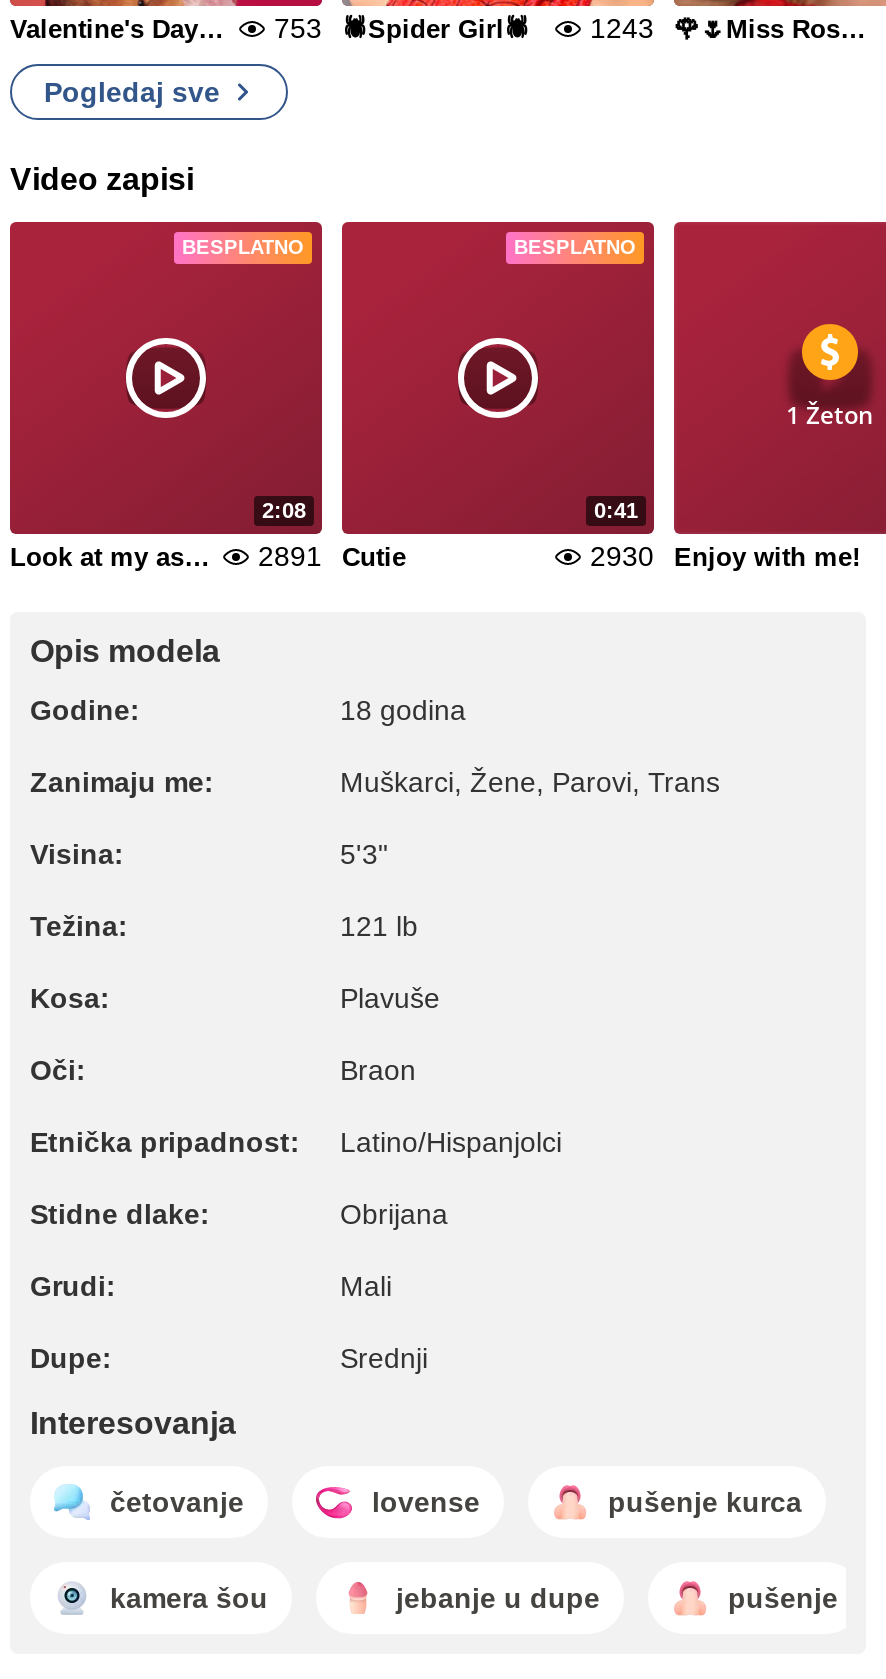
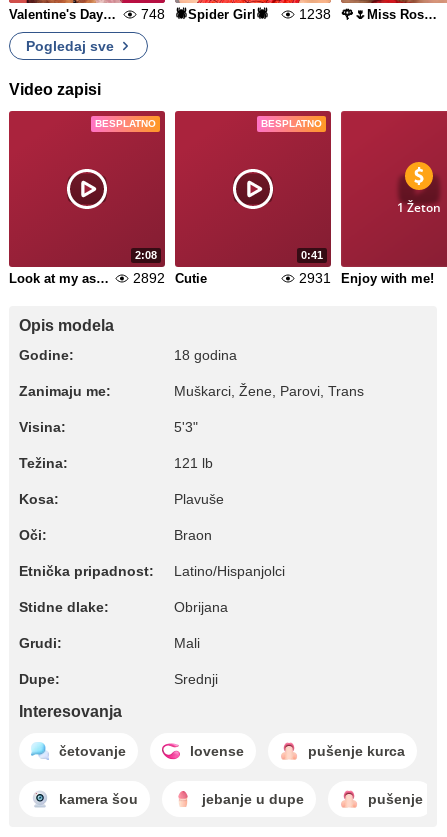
[274,12,322,44] 753 -> [141,6,165,22] 748
[590,12,654,44] 1243 -> [299,6,331,22] 1238
[258,540,322,572] 2891 -> [133,270,165,286] 2892
[590,540,860,572] 2930 Enjoy with me! -> [299,270,434,286] 2931 Enjoy with me!

